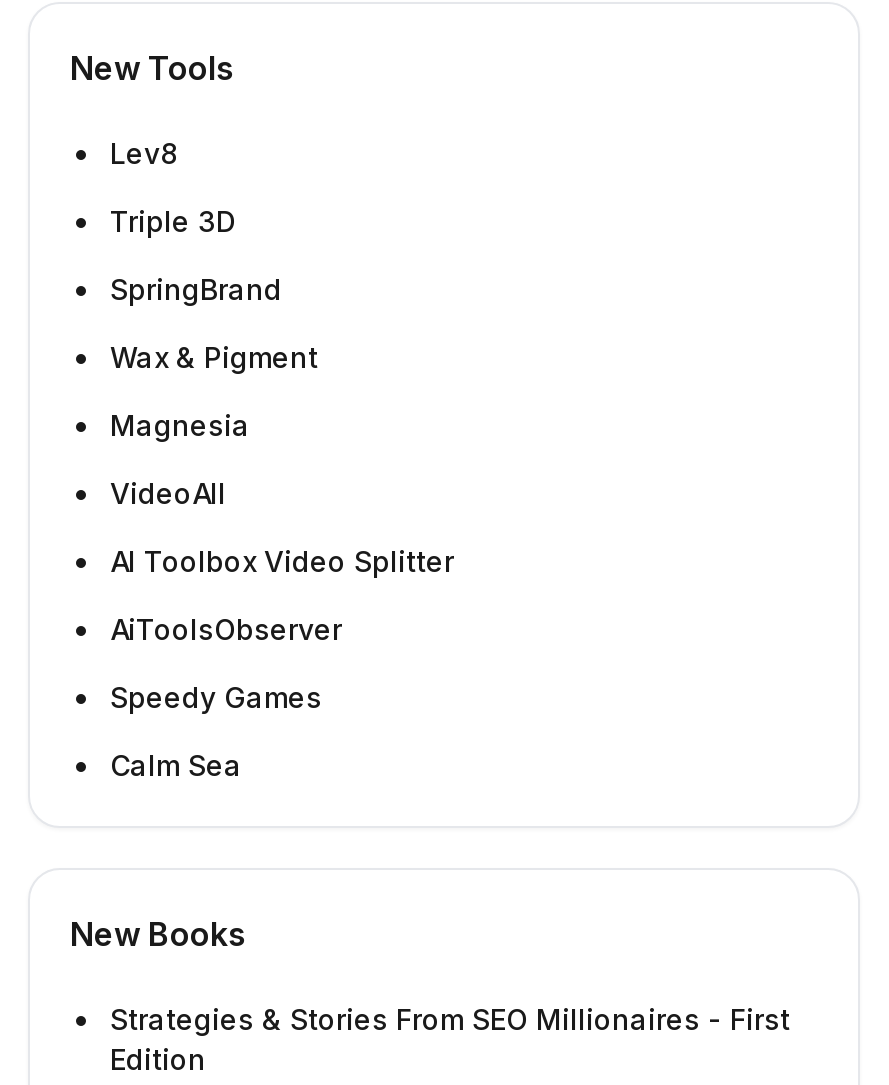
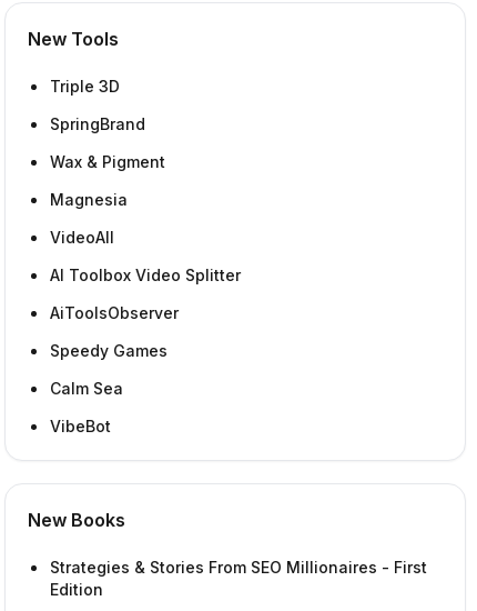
[110,136,178,170] Lev8 -> none
moved [110,204,454,782] -> [50,77,241,398]: Triple 3D | SpringBrand | Wax & Pigment | ... | Speedy Games | Calm Sea
none -> [50,417,111,435] VibeBot

